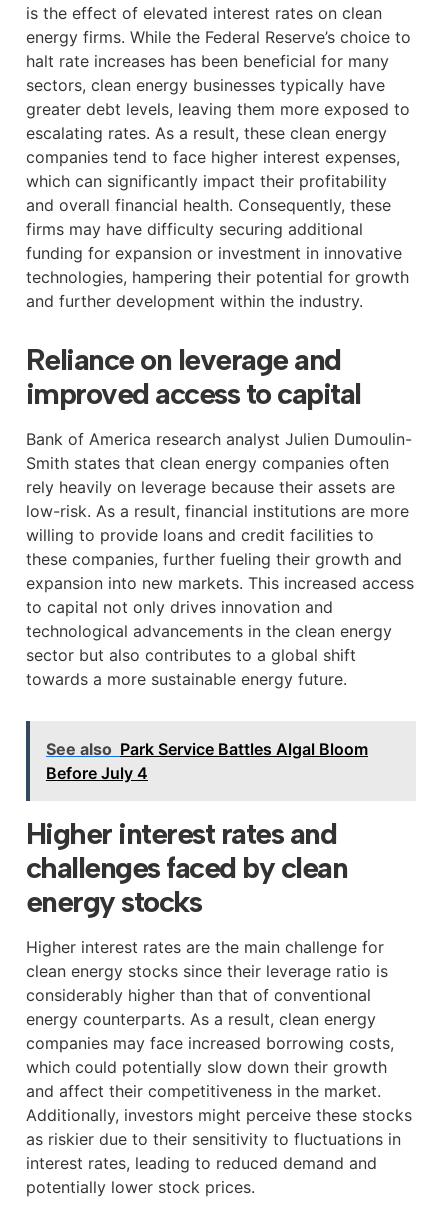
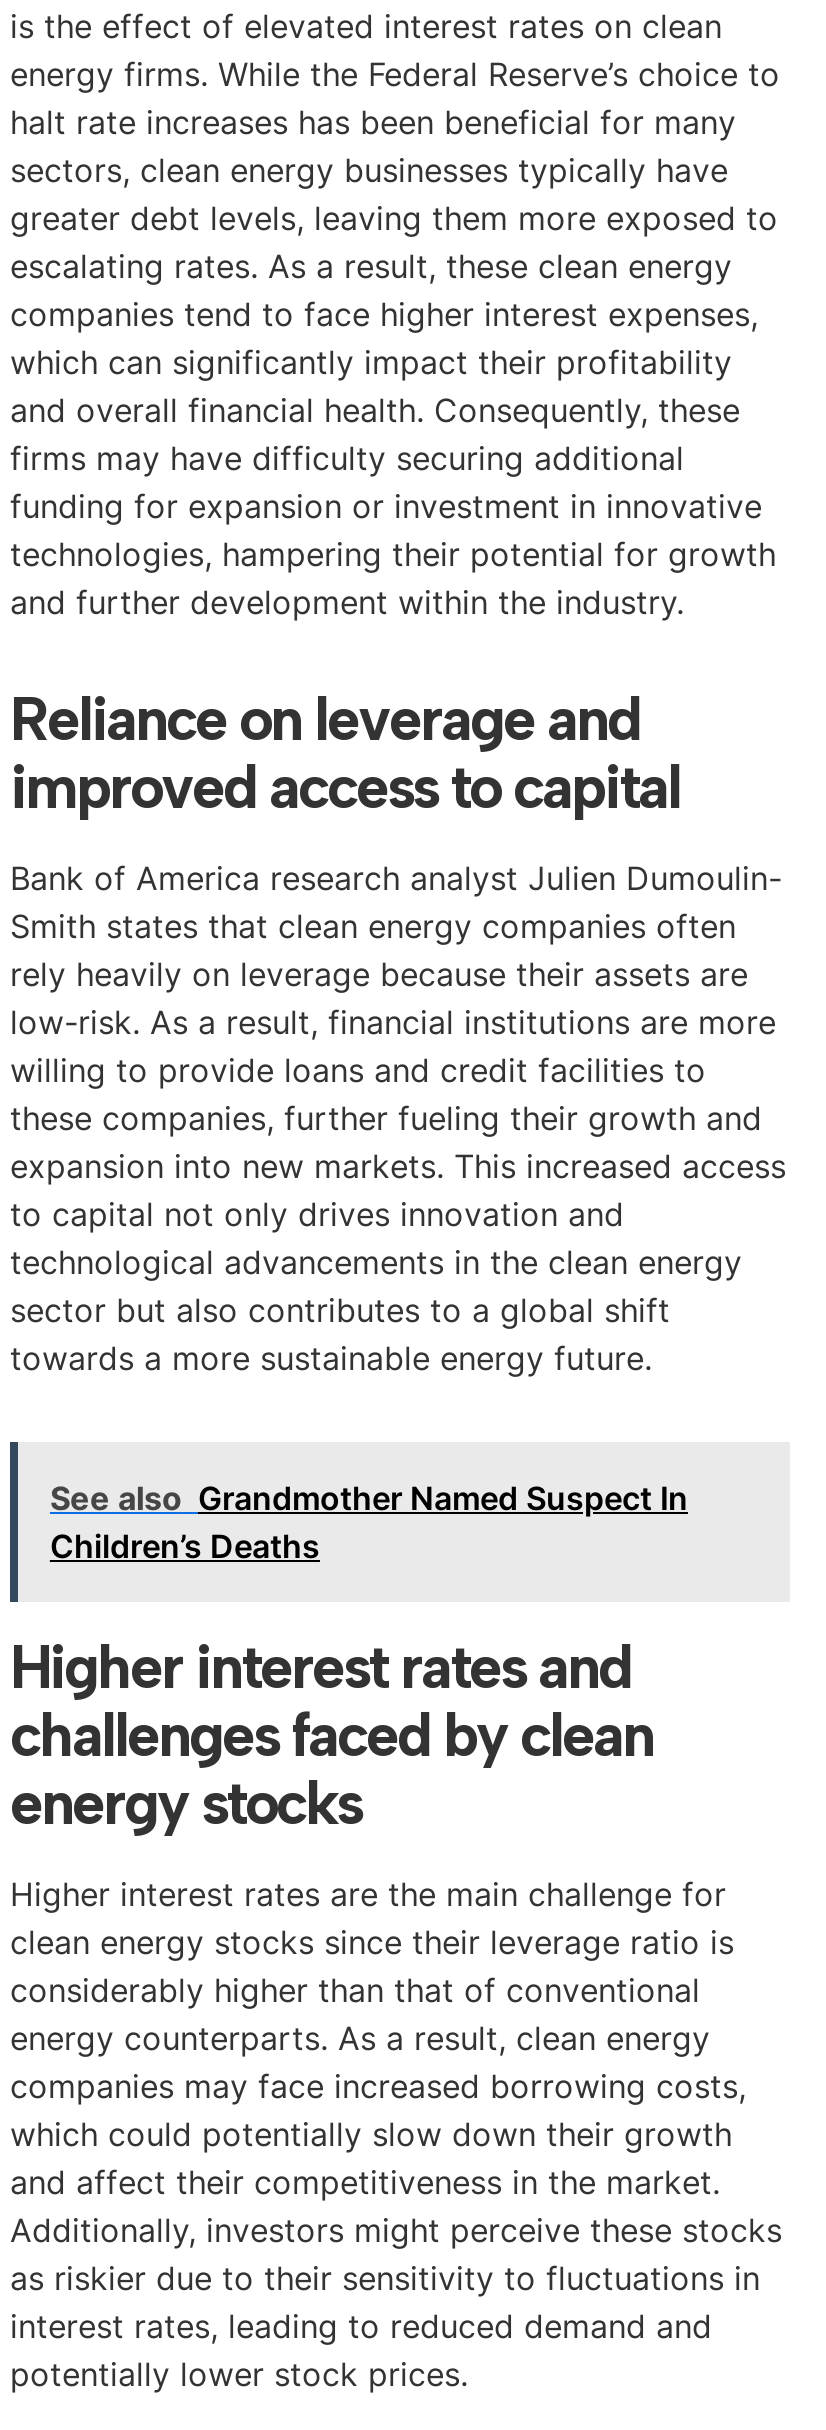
[46,739,368,783] See also Park Service Battles Algal Bloom | Before July 4 -> [50,1478,688,1566] See also Grandmother Named Suspect In | Children’s Deaths

